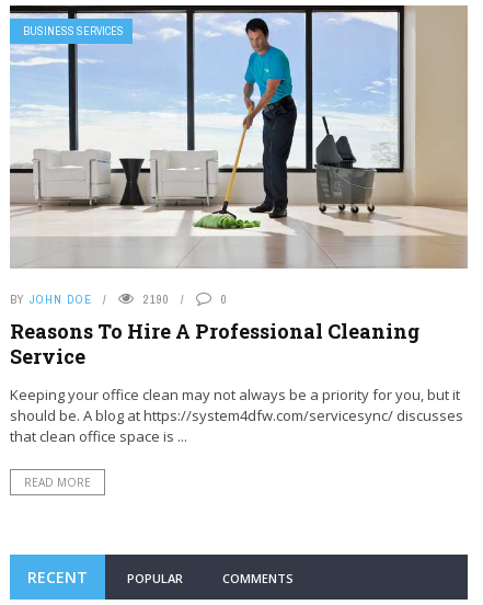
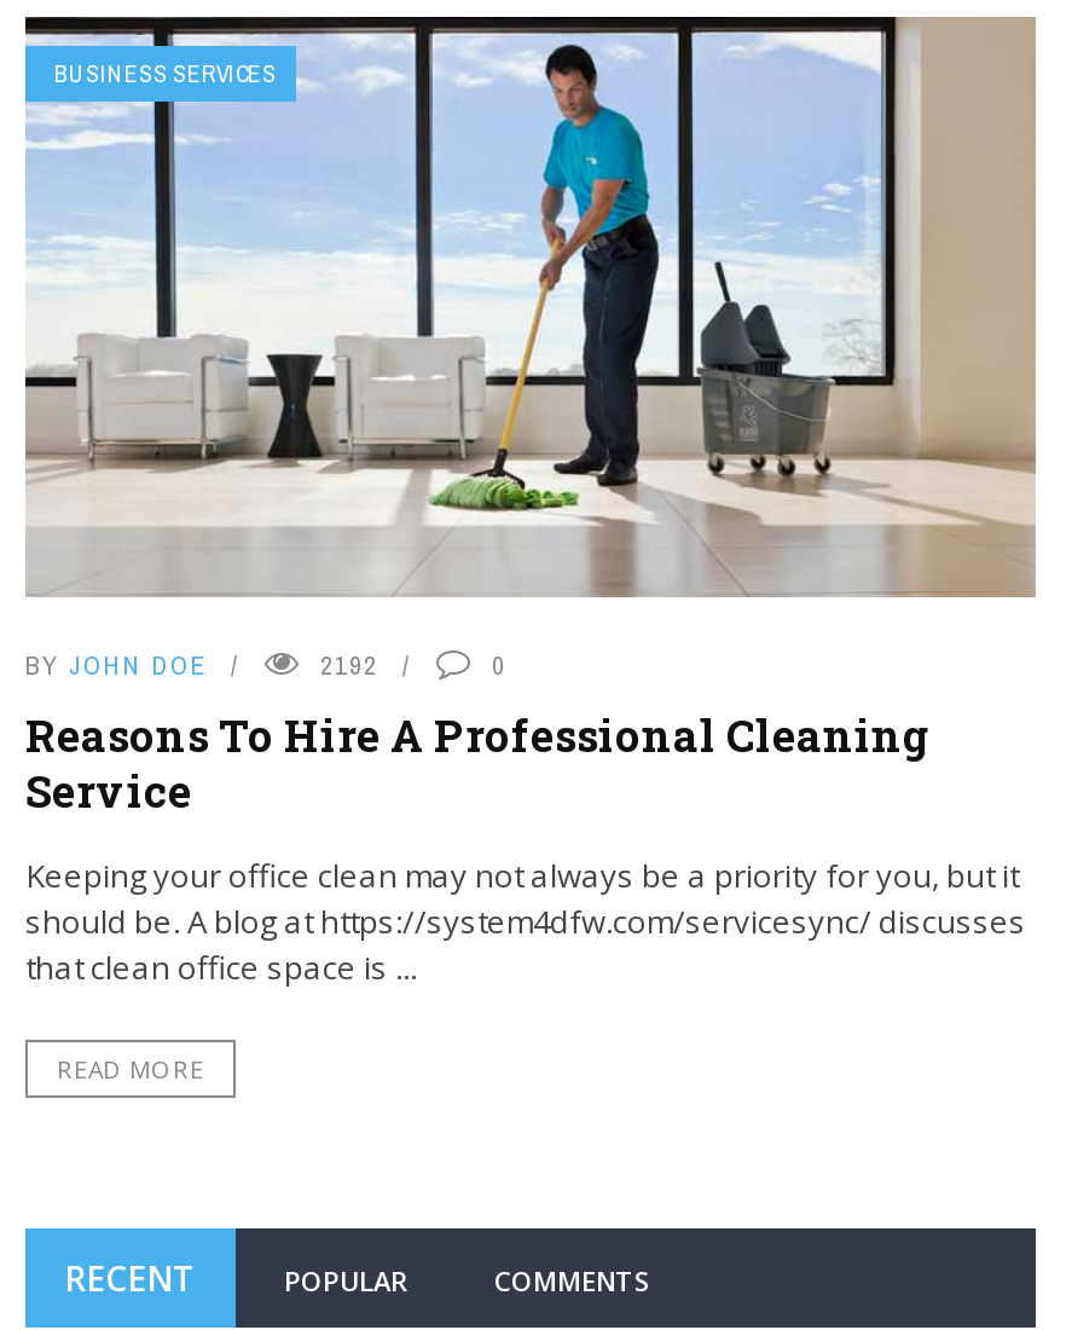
[143,291,170,307] 2190 -> [320,647,378,681] 2192

